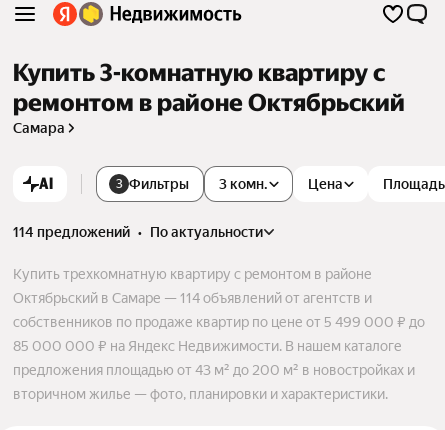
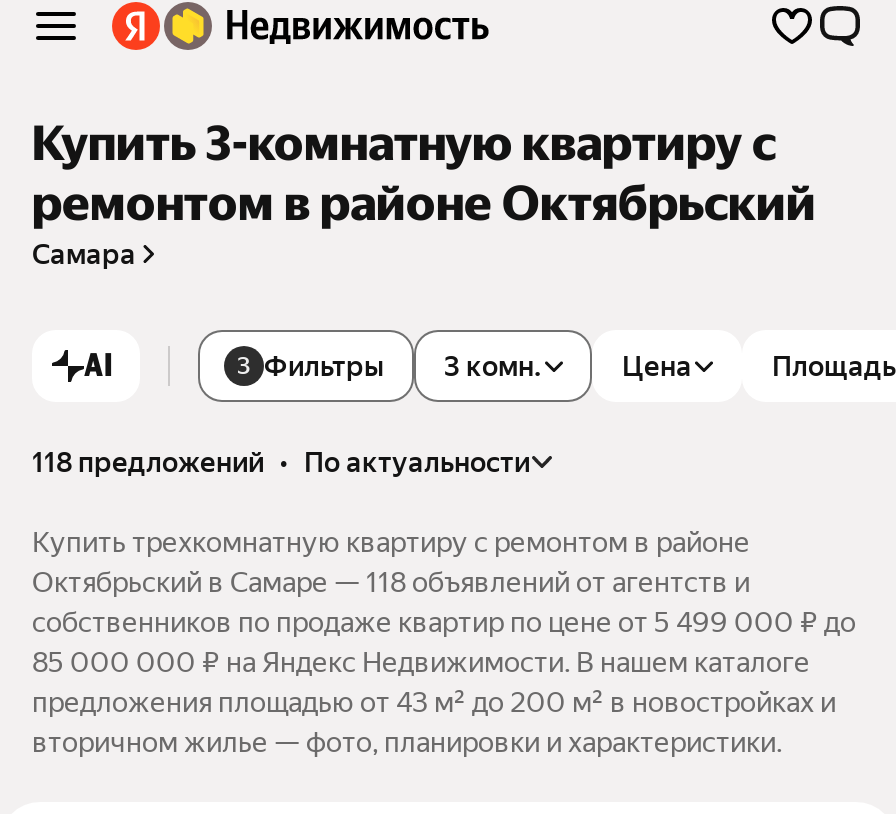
[13,224,263,240] 114 предложений • по актуальности -> [32,446,530,478] 118 предложений • по актуальности
[13,290,372,306] Октябрьский в Самаре — 114 объявлений от агентств и -> [32,566,750,598] Октябрьский в Самаре — 118 объявлений от агентств и

